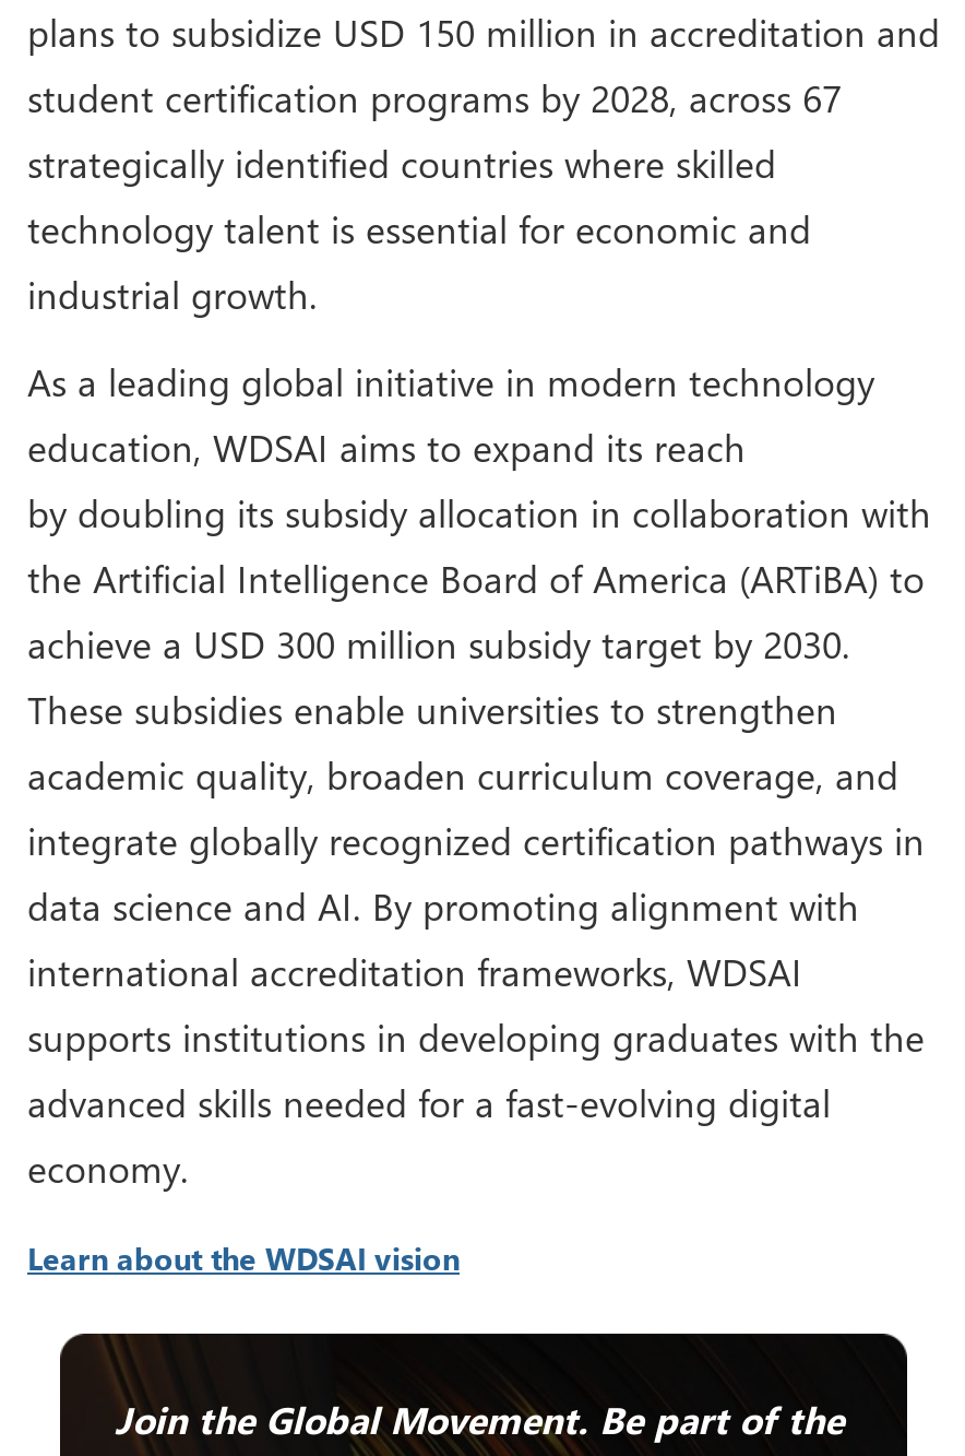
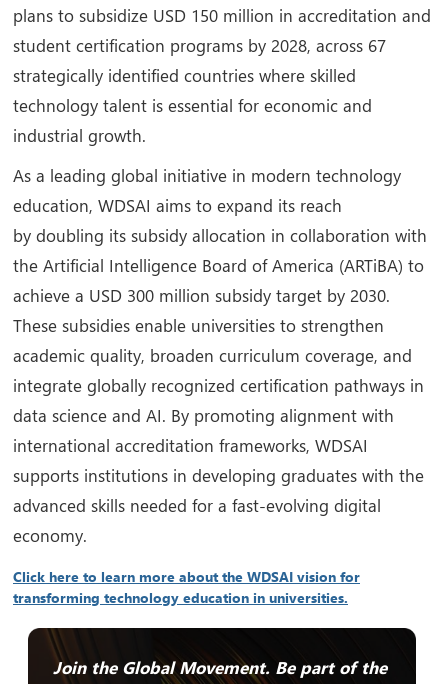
[27,1239,460,1280] Learn about the WDSAI vision -> [13,567,360,607] Click here to learn more about the WDSAI vision for | transforming technology education in universities.

